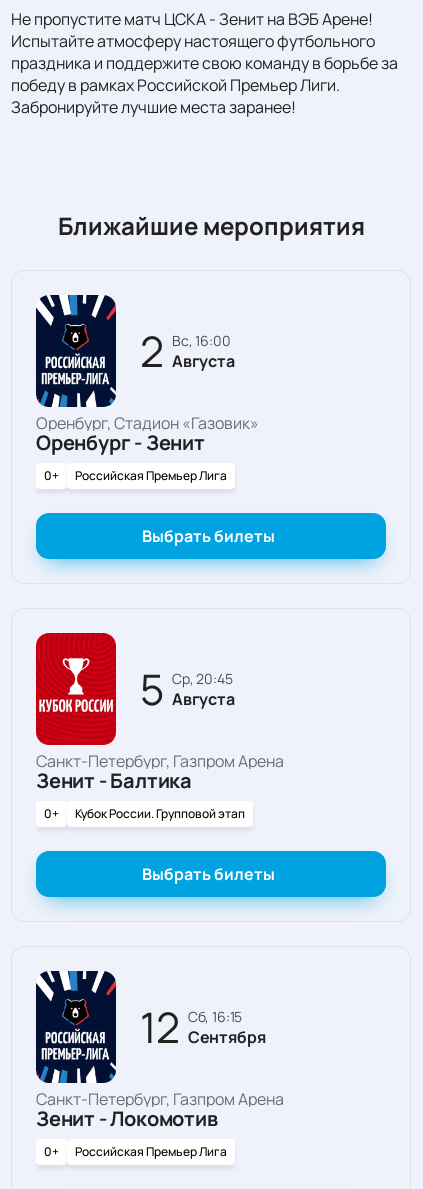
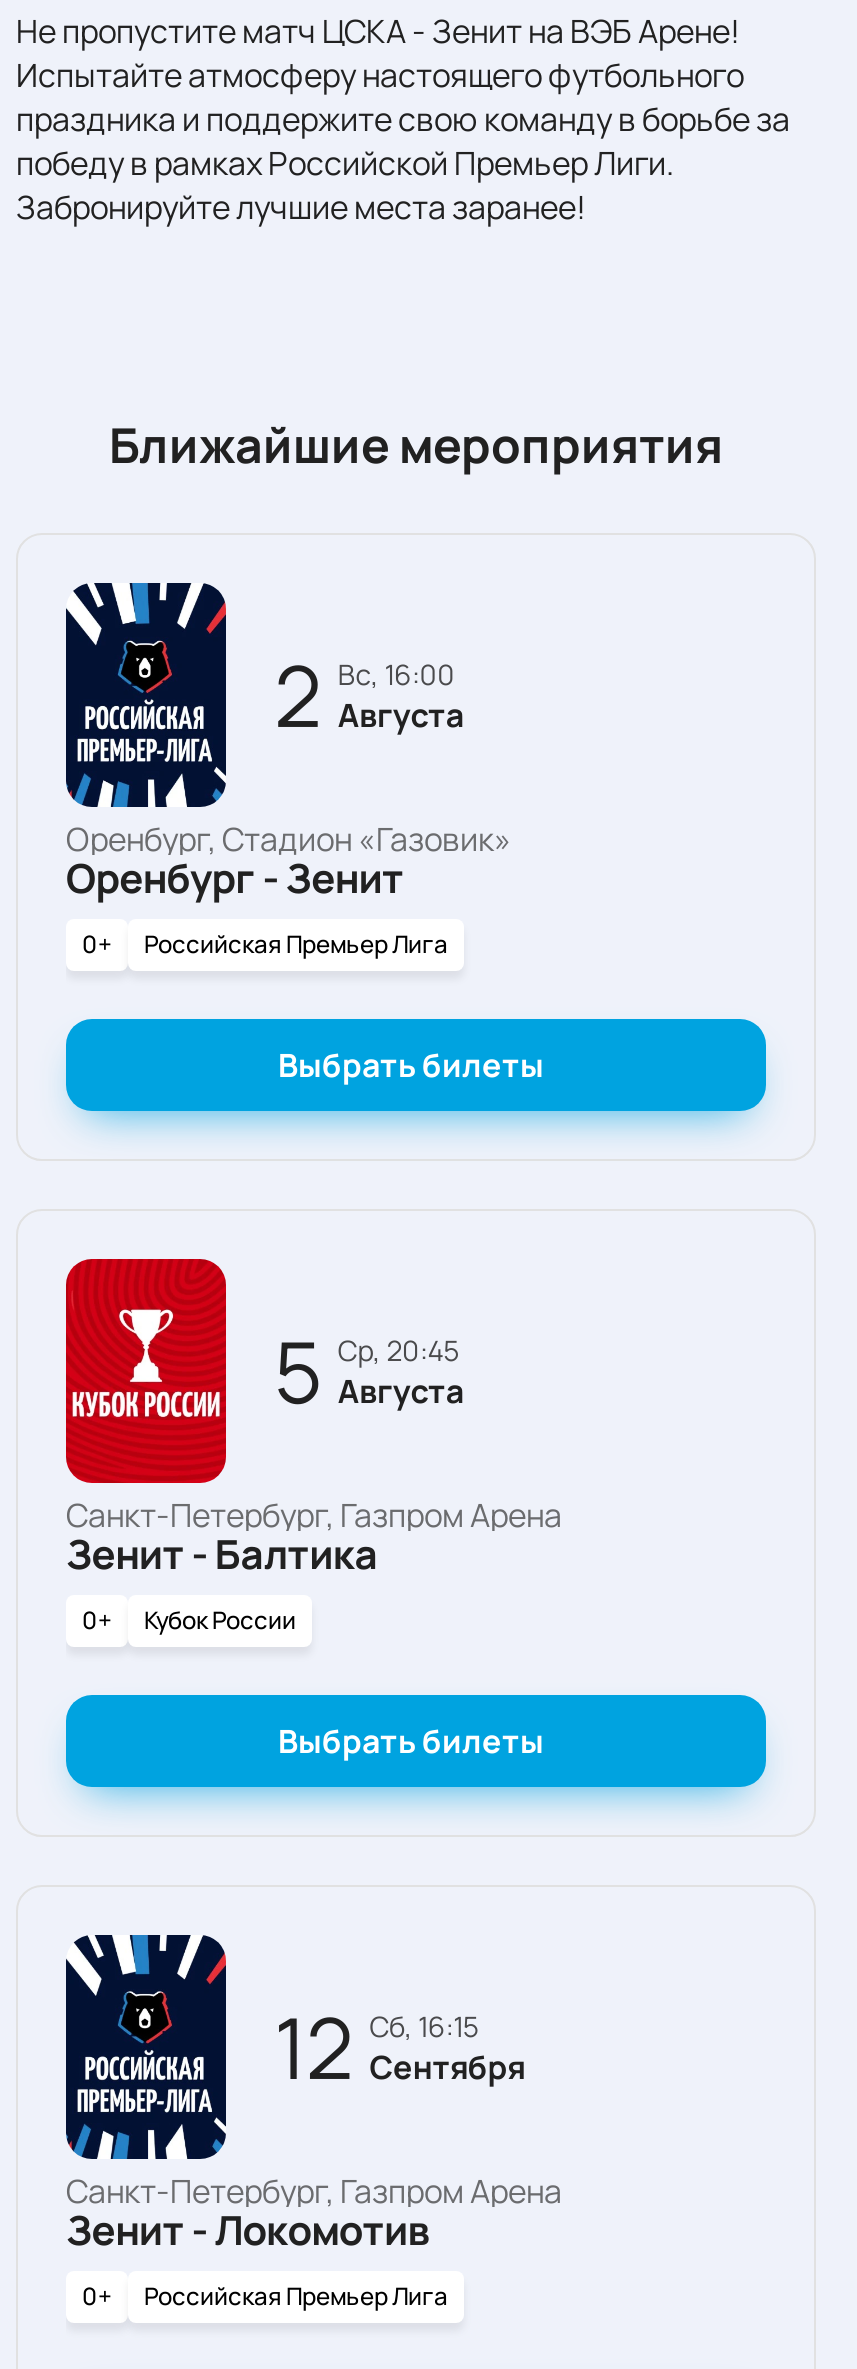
[75,805,245,822] Кубок России. Групповой этап -> [144,1604,296,1638] Кубок России

